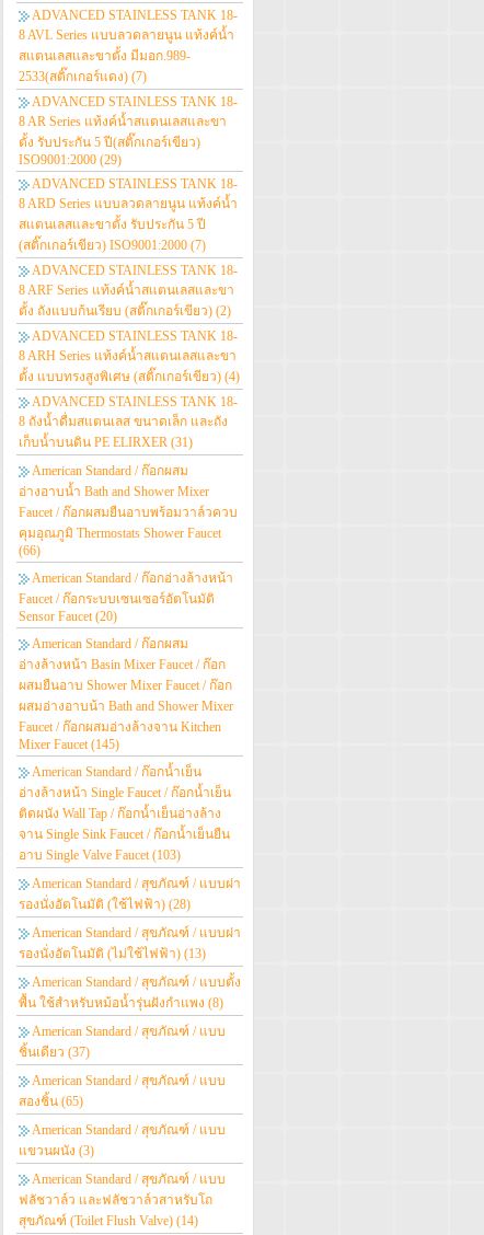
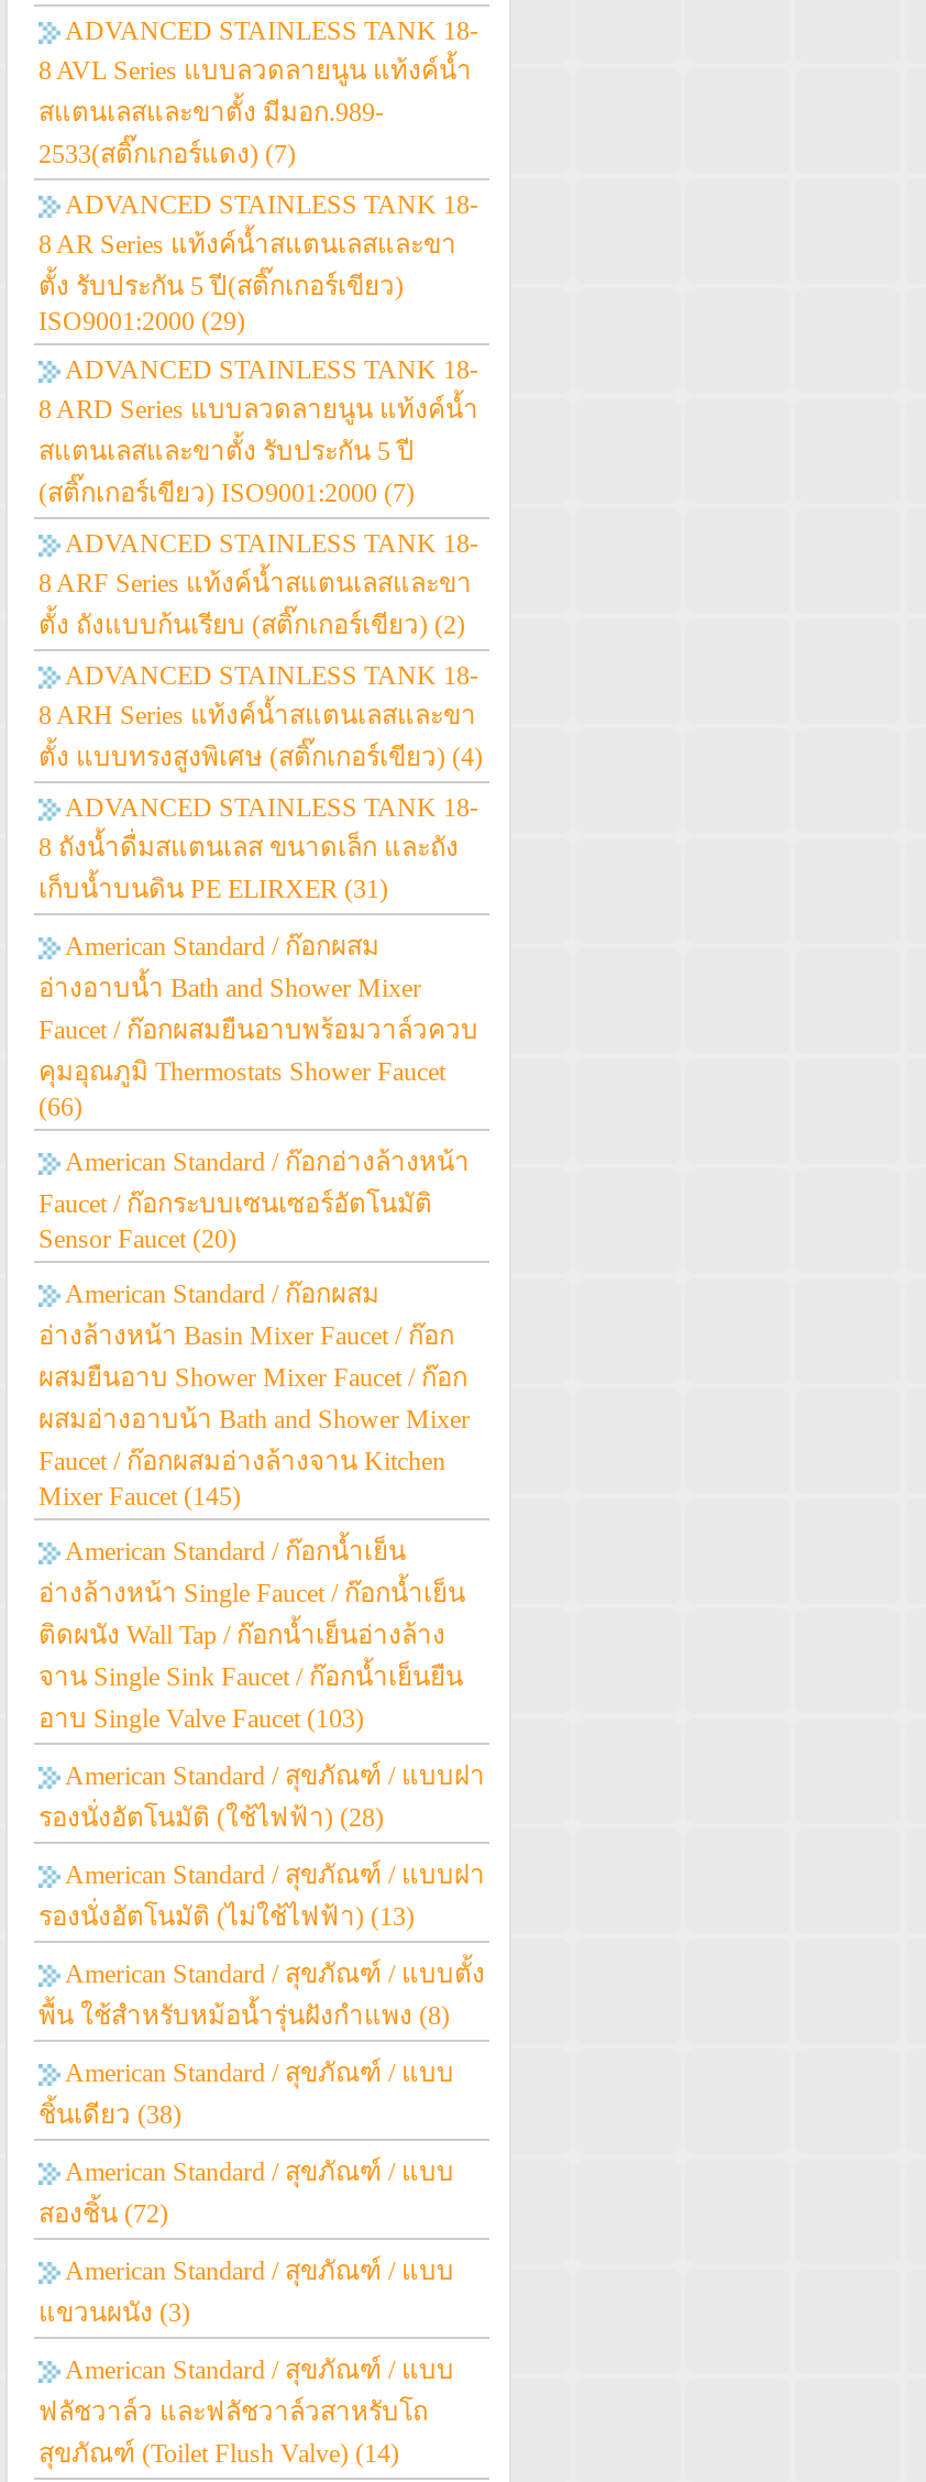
[19,1044,90,1060] ชิ้นเดียว(37) -> [38,2099,181,2130] ชิ้นเดียว(38)
[19,1094,83,1109] สองชิ้น(65) -> [38,2198,168,2229] สองชิ้น(72)

